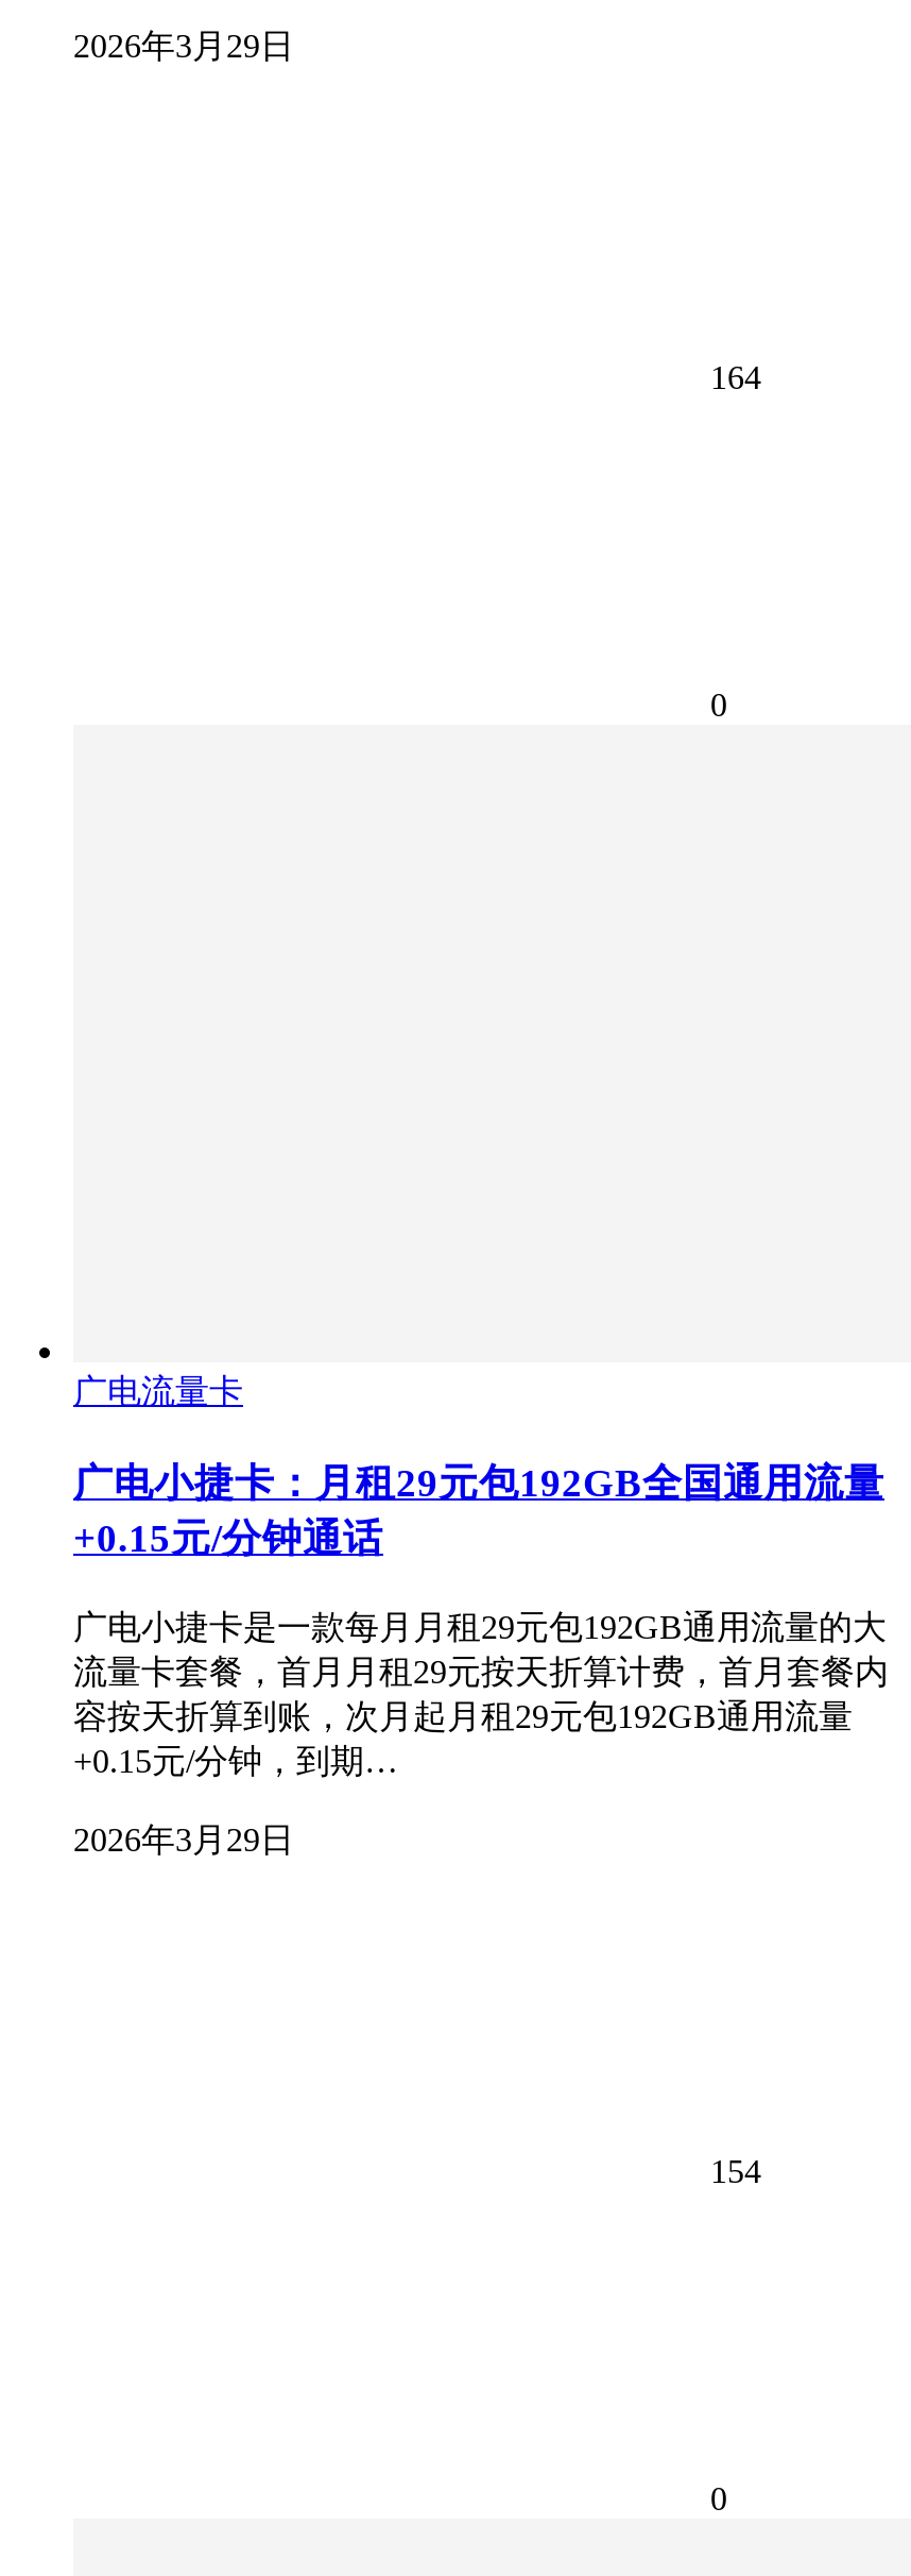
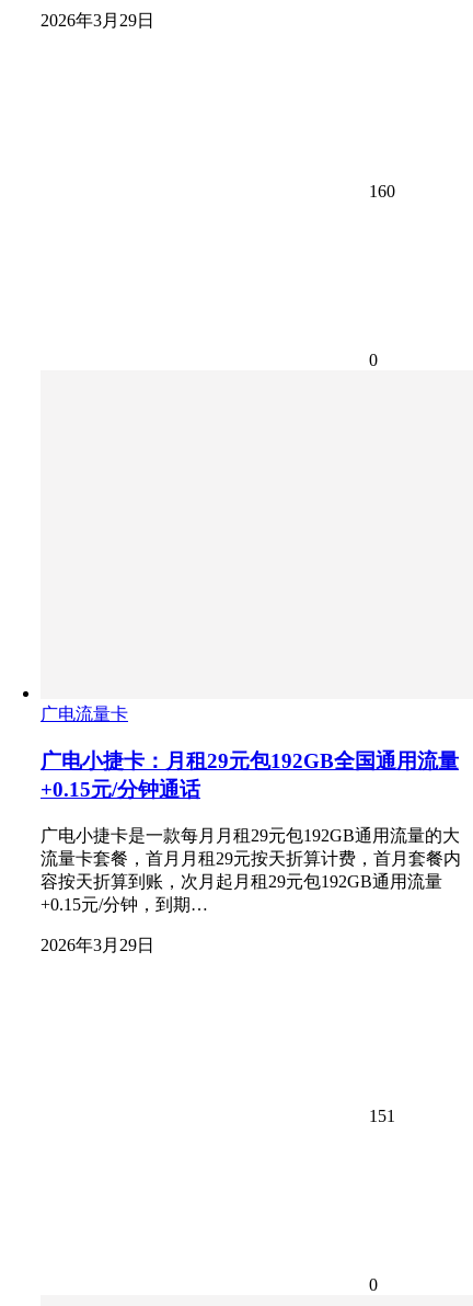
[710,360,761,396] 164 -> [369,182,395,201] 160
[710,2152,761,2188] 154 -> [369,1106,395,1125] 151

